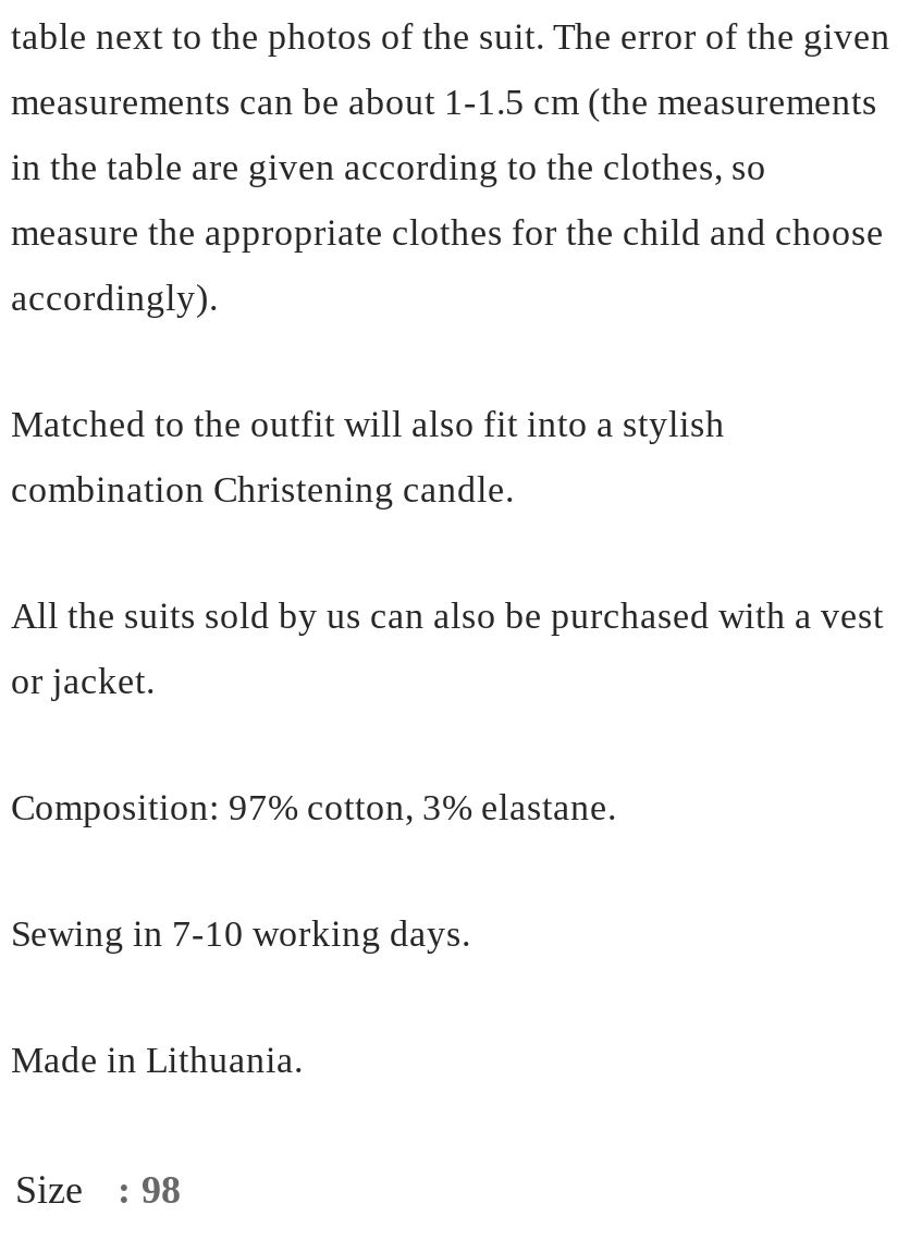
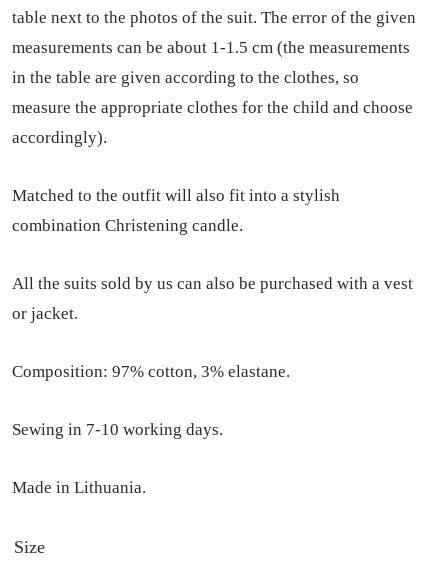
[118,1169,181,1213] : 98 -> none

